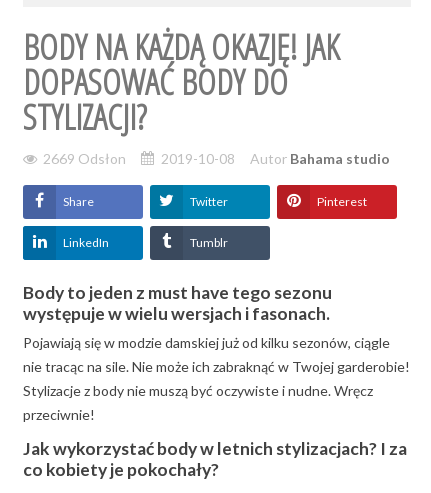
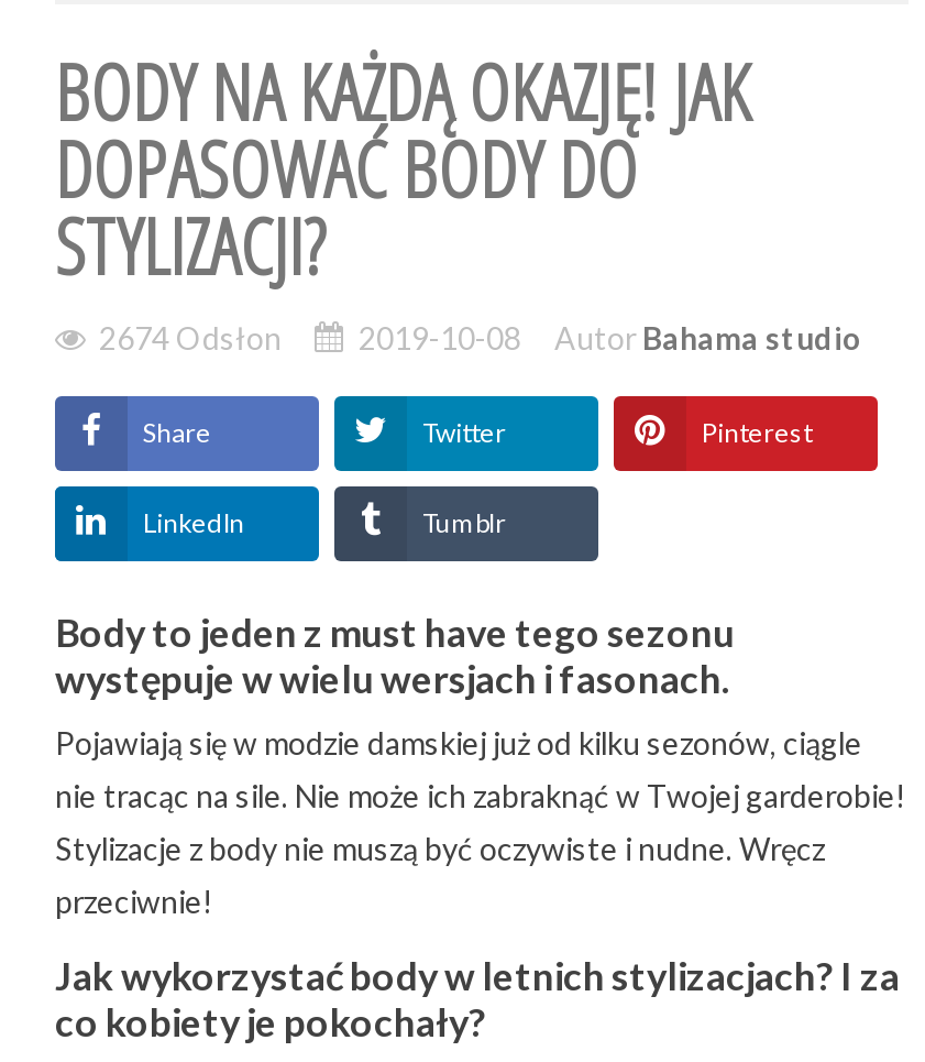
[40,150,126,167] 2669 Odsłon -> [92,319,282,356] 2674 Odsłon

